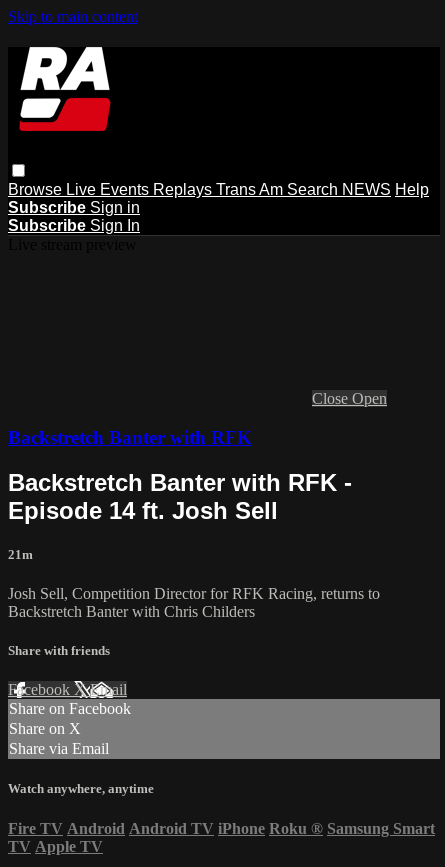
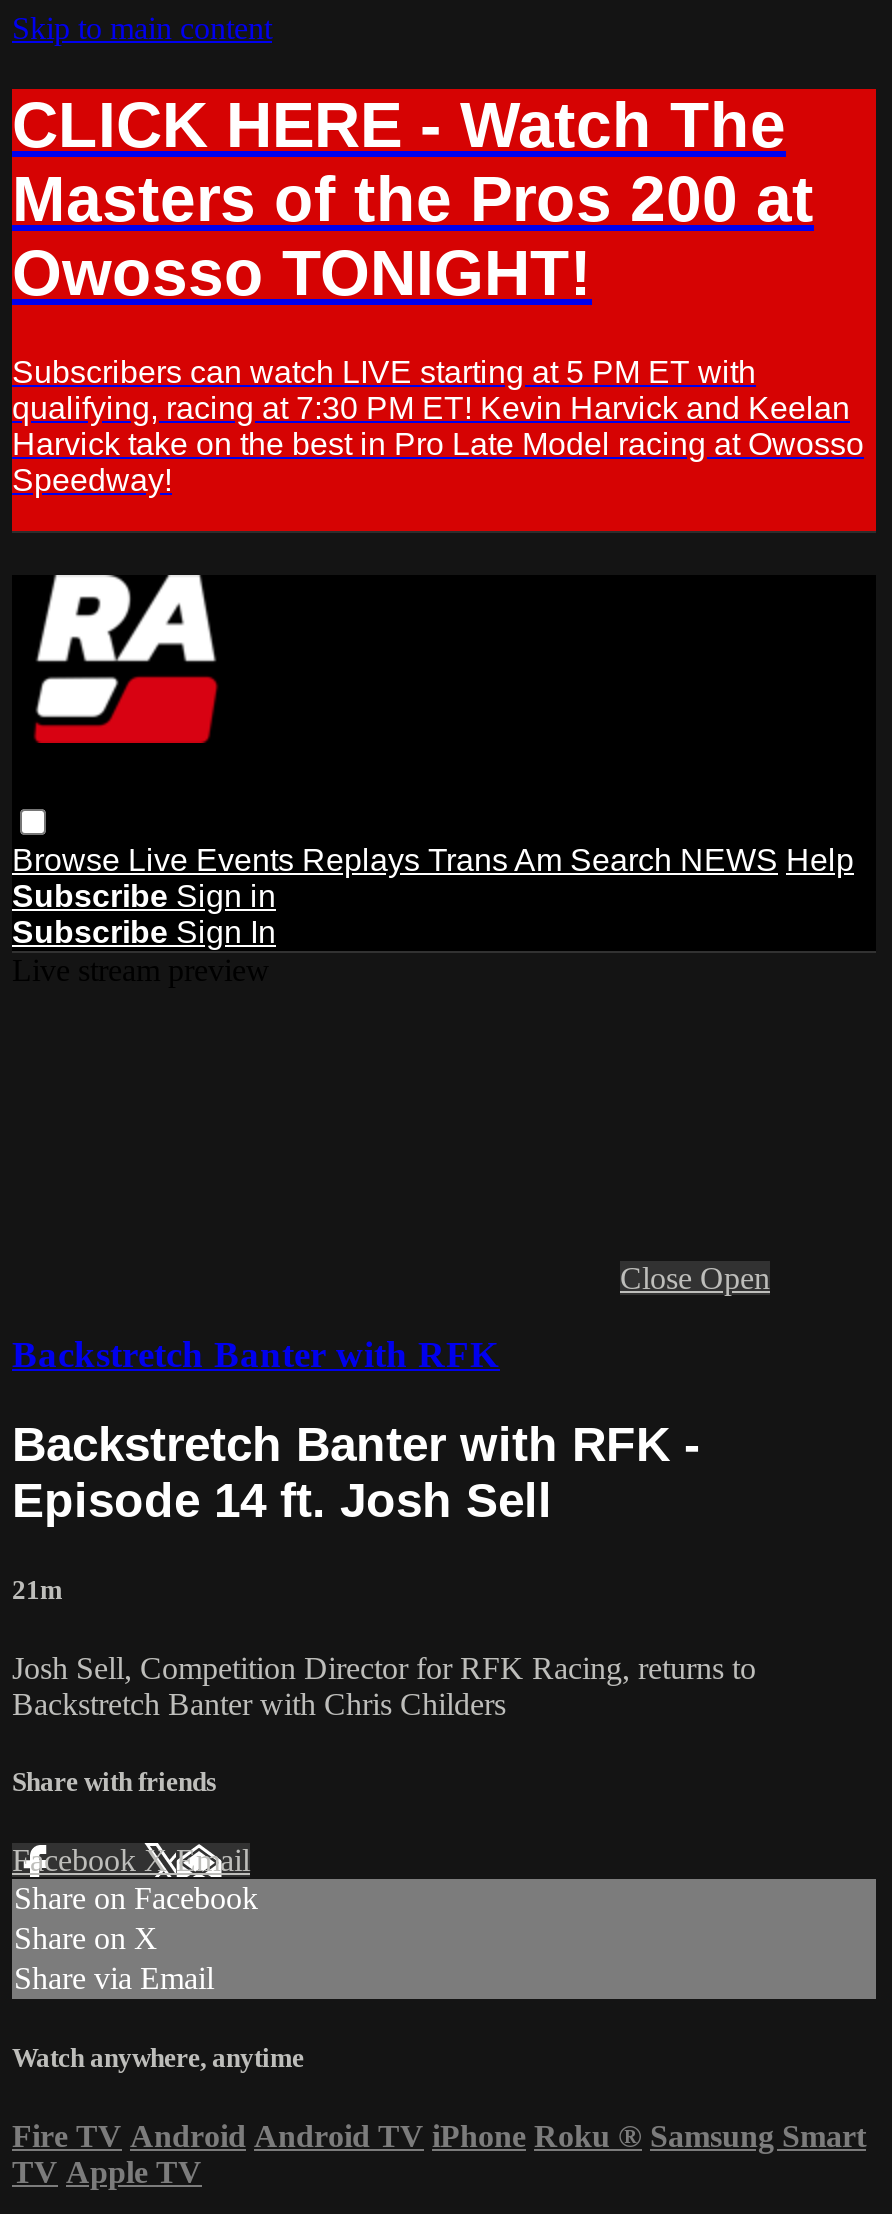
none -> [10,87,878,497] [image] | CLICK HERE - Watch The | Masters of the Pros 200 at | Owosso TONIGHT! | Subscribers can watch LIVE starting at 5 PM ET with | qualifying, racing at 7:30 PM ET! Kevin Harvick and Keelan | Harvick take on the best in Pro Late Model racing at Owosso | Speedway!

